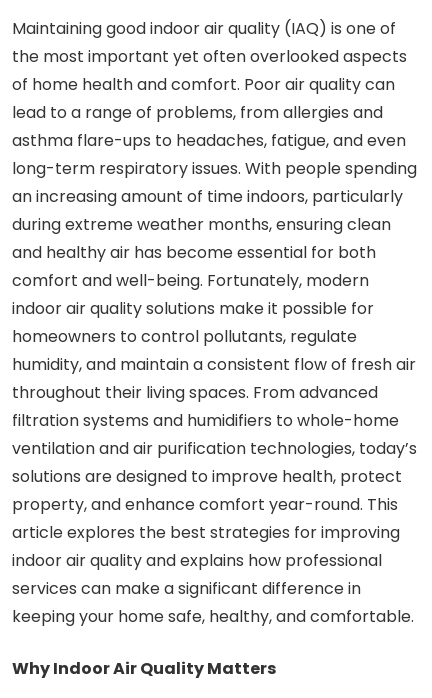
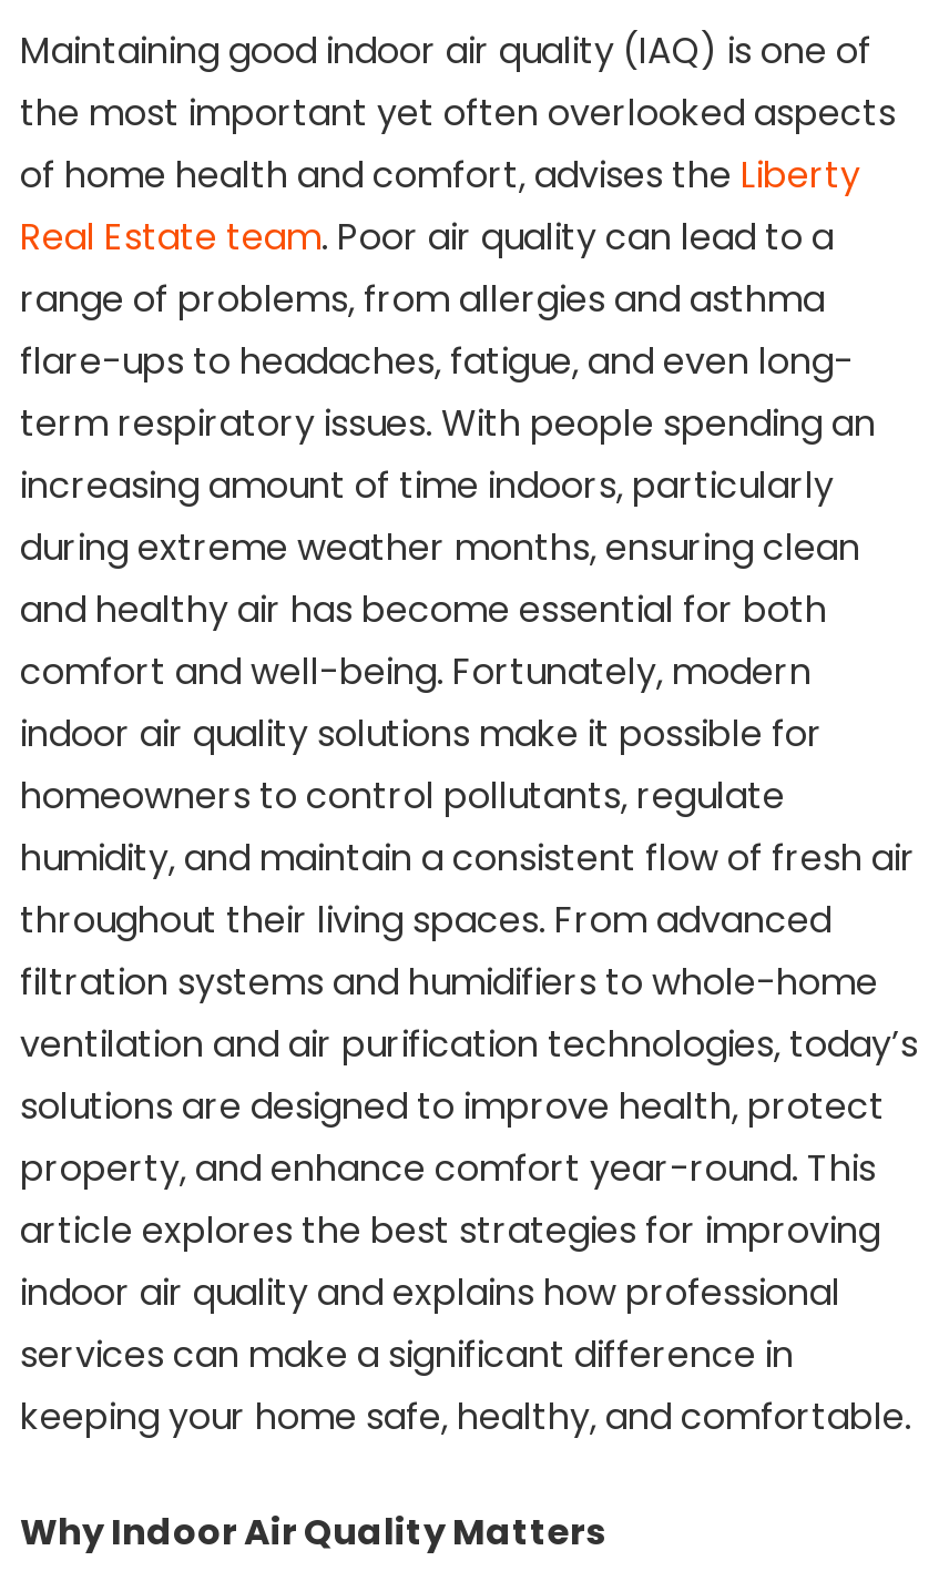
[12,73,417,208] of home health and comfort. Poor air quality can | lead to a range of problems, from allergies and | asthma flare-ups to headaches, fatigue, and even | long-term respiratory issues. With people spending | an increasing amount of time indoors, particularly -> [20,149,876,510] of home health and comfort, advises the Liberty | Real Estate team. Poor air quality can lead to a | range of problems, from allergies and asthma | flare-ups to headaches, fatigue, and even long- | term respiratory issues. With people spending an | increasing amount of time indoors, particularly

